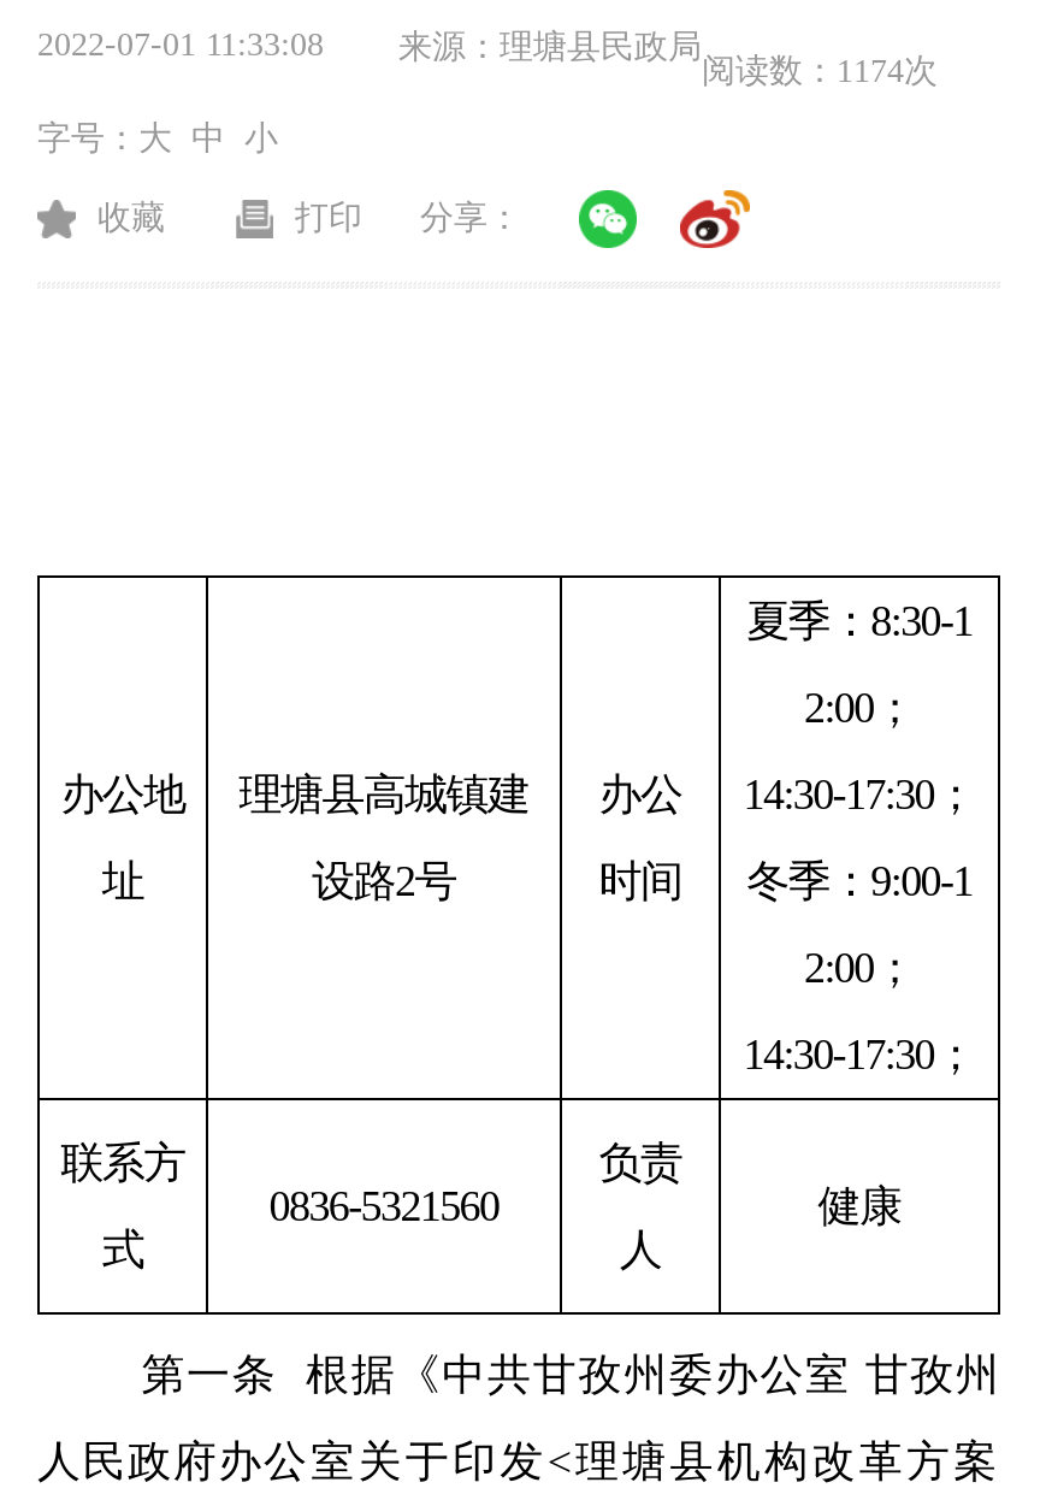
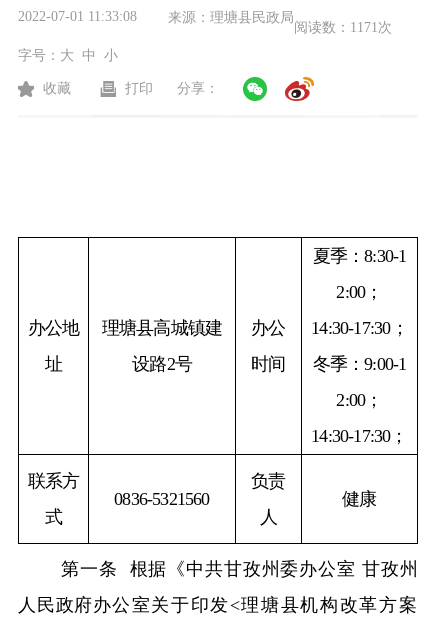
[702,53,938,89] 阅读数：1174次 -> [294,20,392,35] 阅读数：1171次

